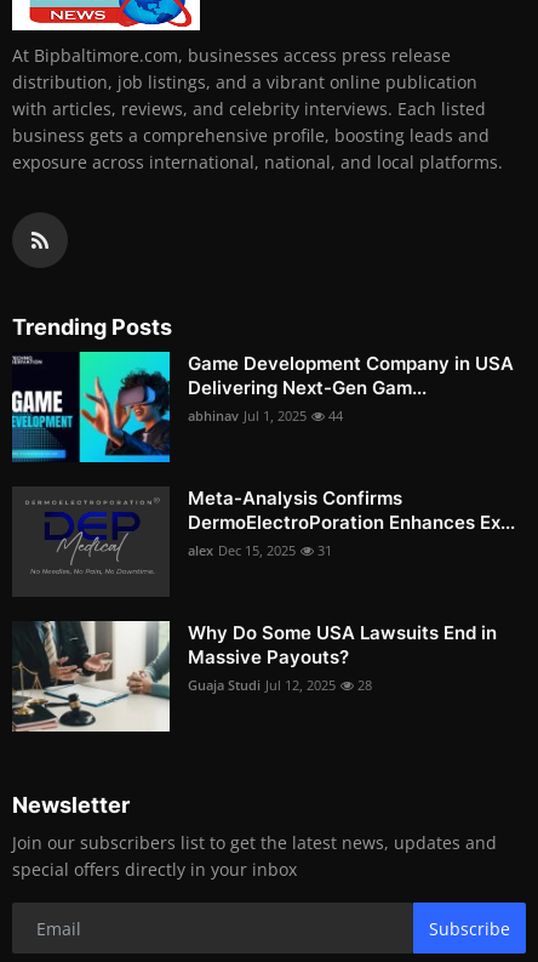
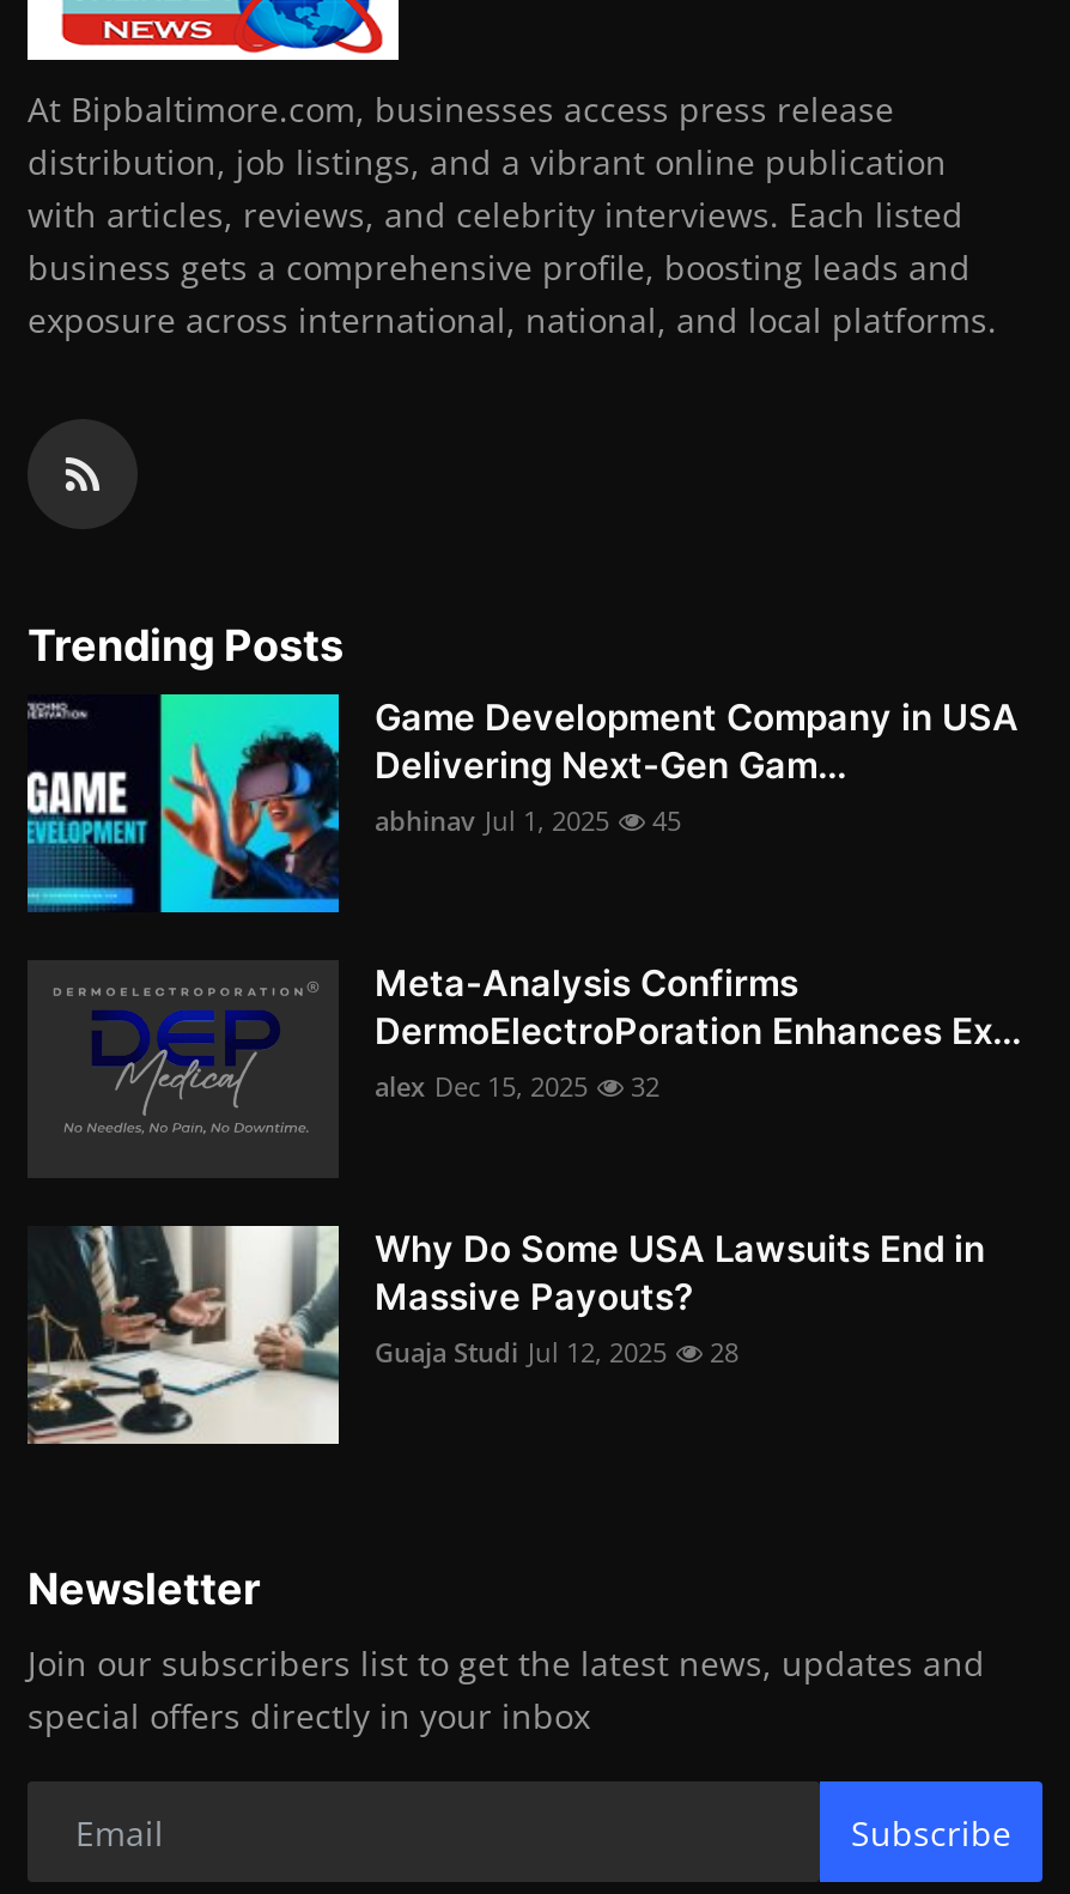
[188,407,343,425] abhinav Jul 1, 2025 44 -> [375,802,681,838] abhinav Jul 1, 2025 45
[188,541,332,559] alex Dec 15, 2025 31 -> [375,1068,659,1104] alex Dec 15, 2025 32

